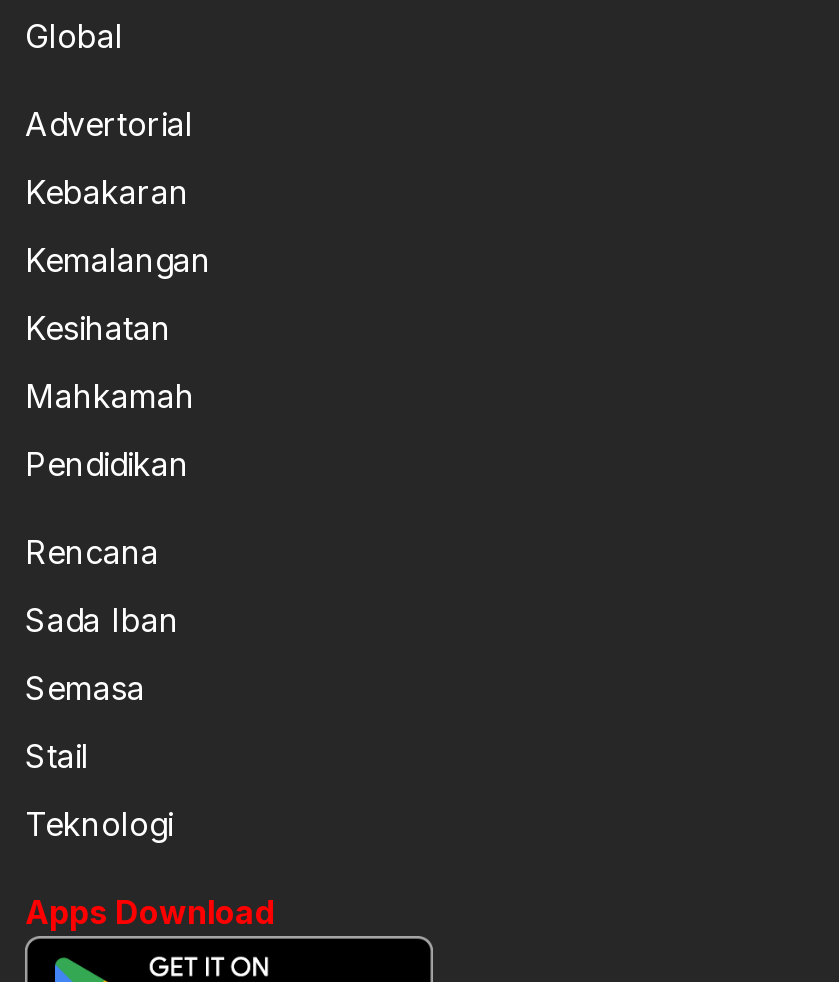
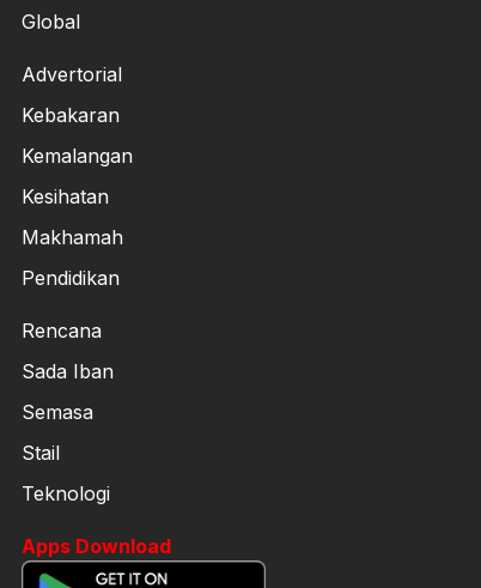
[25,376,195,416] Mahkamah -> [22,225,123,249] Makhamah

